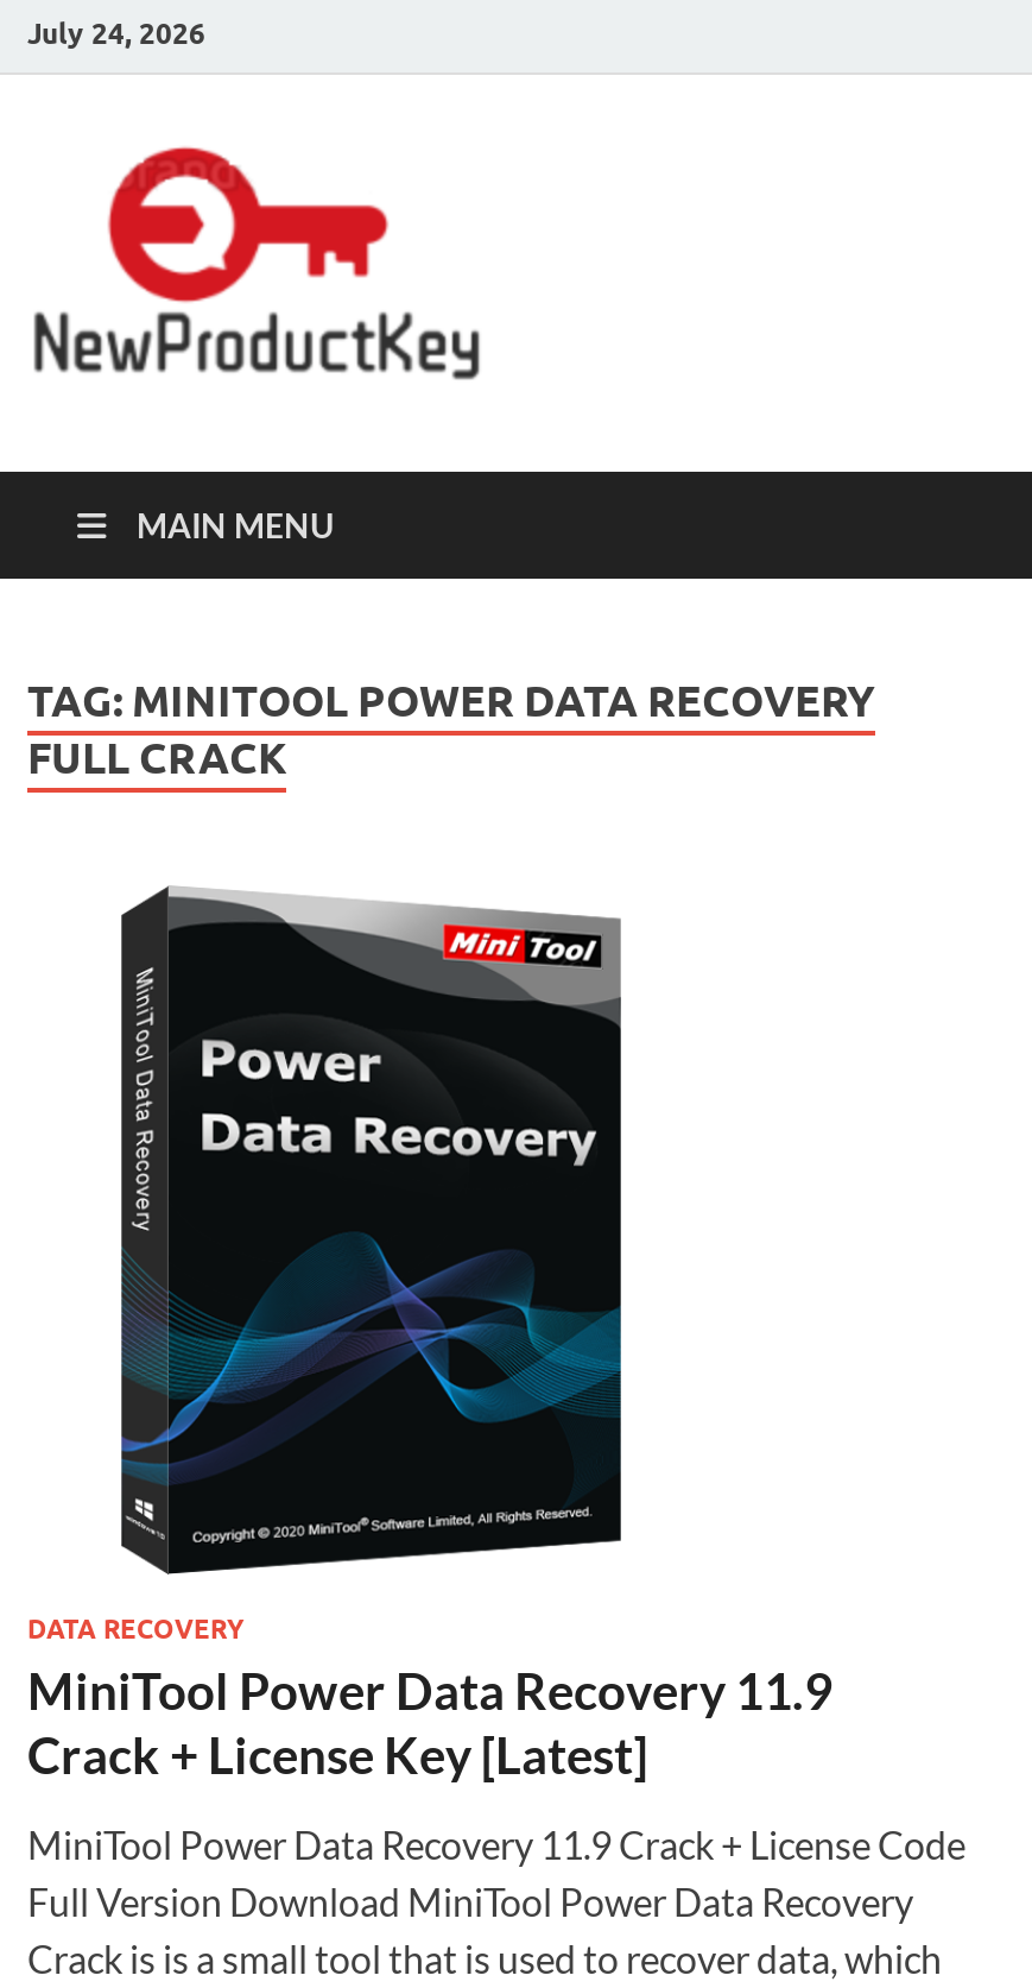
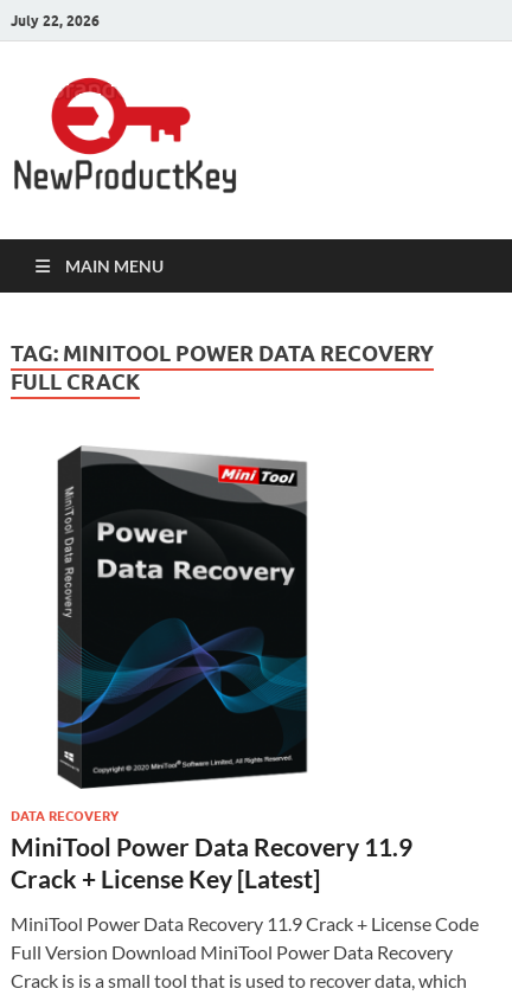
[27,14,205,50] July 24, 2026 -> [11,11,100,29] July 22, 2026

